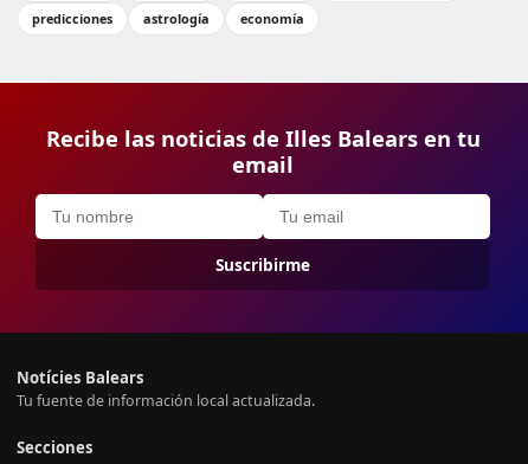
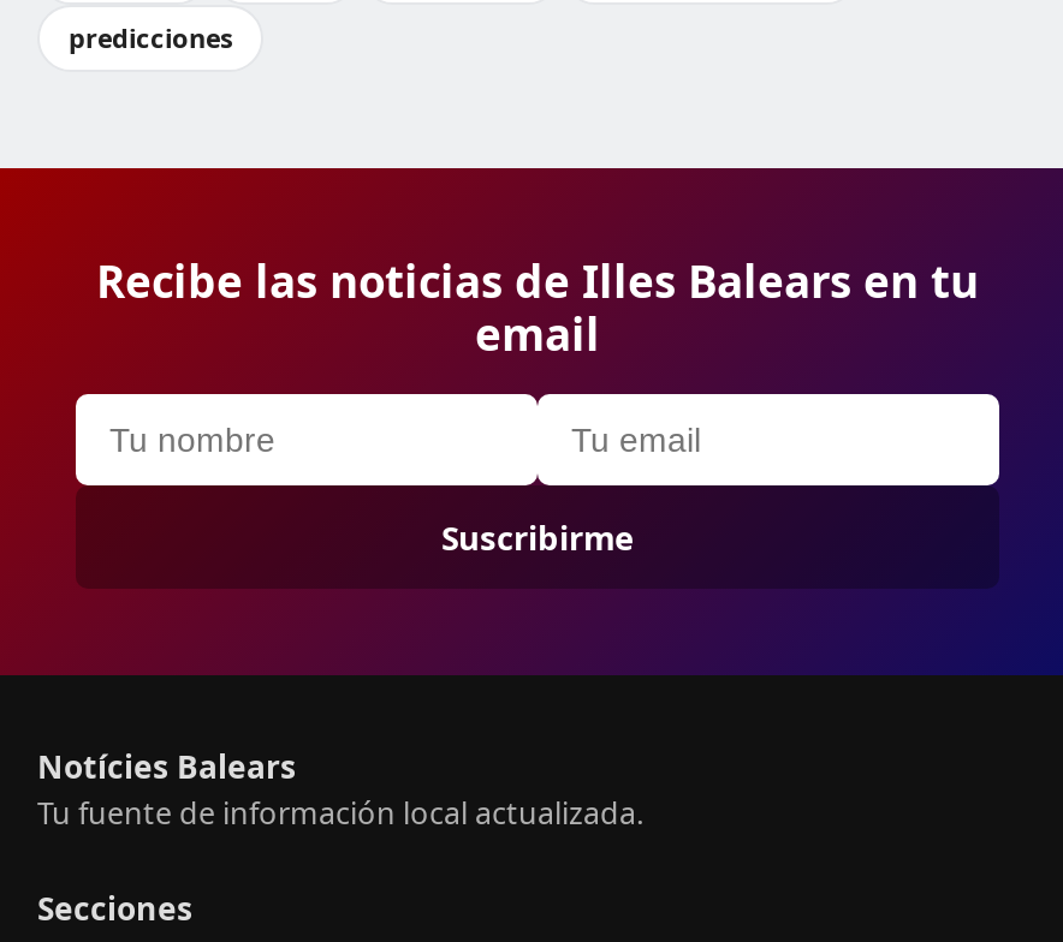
[143,9,304,27] astrología | economía -> none

